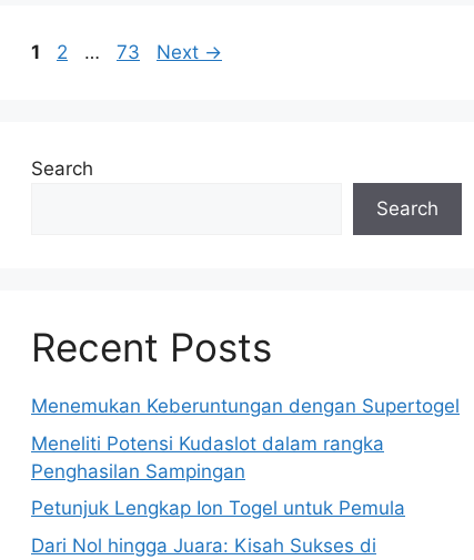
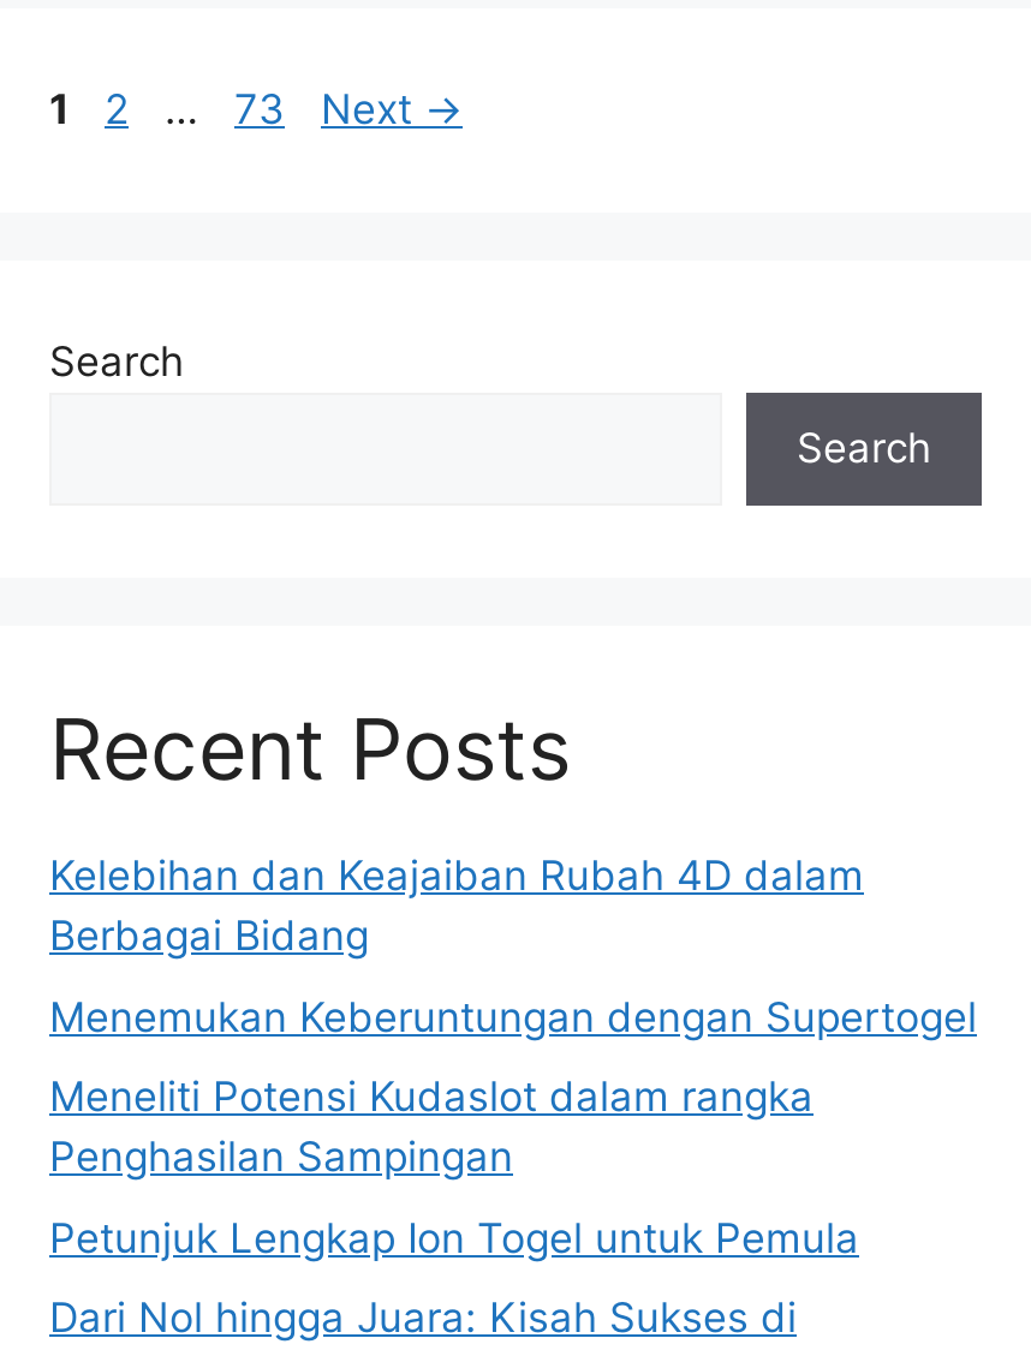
none -> [49,852,864,960] Kelebihan dan Keajaiban Rubah 4D dalam | Berbagai Bidang

